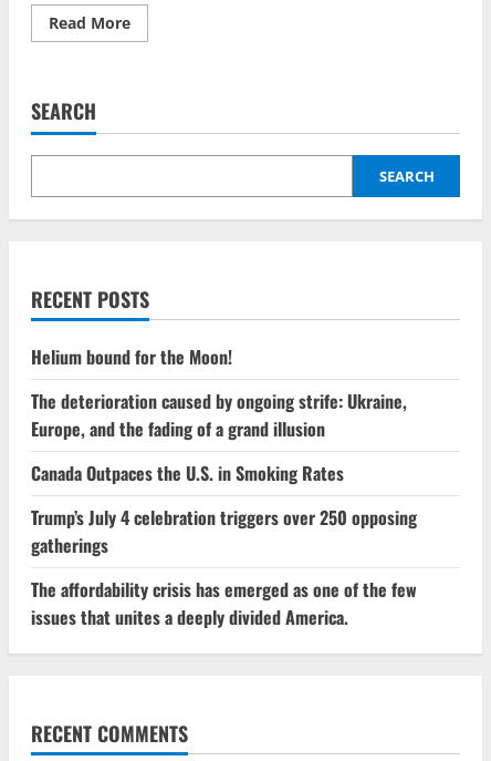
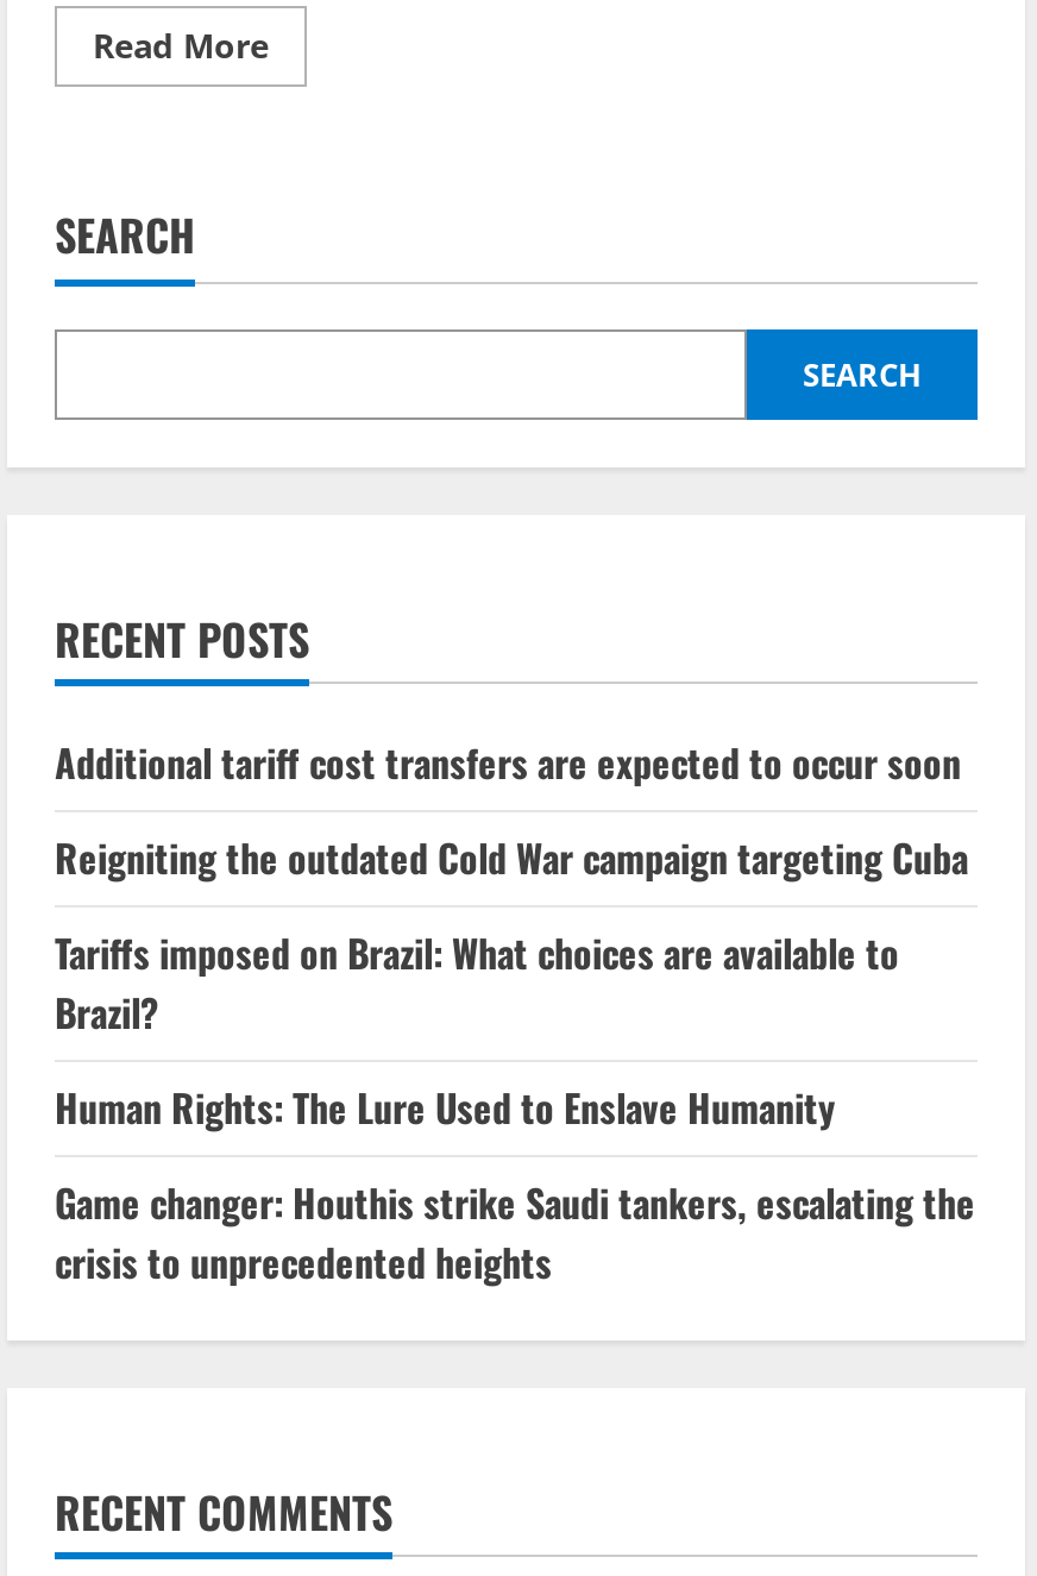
[31,344,232,370] Helium bound for the Moon! -> [55,735,961,792] Additional tariff cost transfers are expected to occur soon
[31,388,407,442] The deterioration caused by ongoing strife: Ukraine, | Europe, and the fading of a grand illusion -> [55,830,968,887] Reigniting the outdated Cold War campaign targeting Cuba
[31,460,344,487] Canada Outpaces the U.S. in Smoking Rates -> [55,925,899,1042] Tariffs imposed on Brazil: What choices are available to | Brazil?
[31,504,417,559] Trump’s July 4 celebration triggers over 250 opposing | gatherings -> [55,1080,835,1137] Human Rights: The Lure Used to Enslave Humanity
[31,576,417,631] The affordability crisis has emerged as one of the few | issues that unites a deeply divided America. -> [55,1175,975,1291] Game changer: Houthis strike Saudi tankers, escalating the | crisis to unprecedented heights

